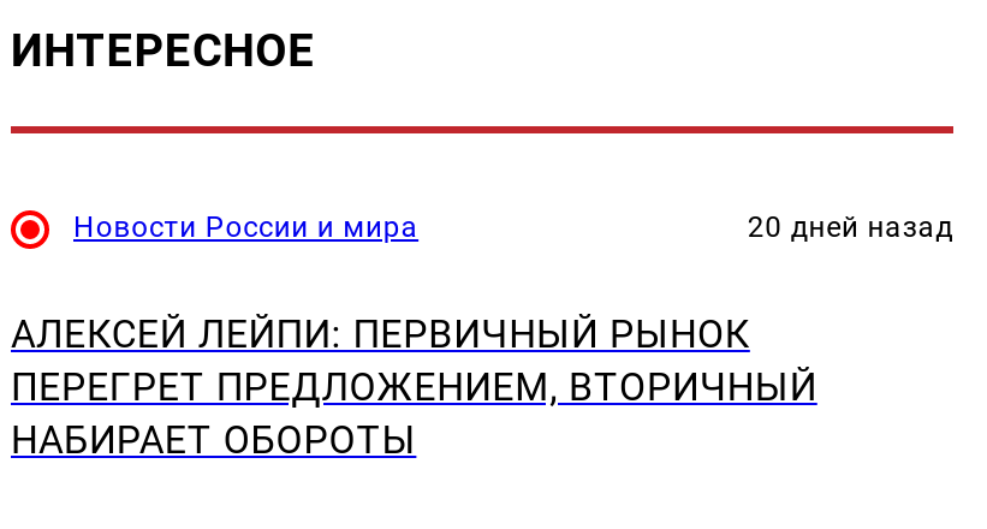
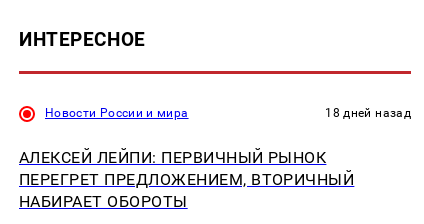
[747,209,953,243] 20 дней назад -> [325,105,411,119] 18 дней назад

